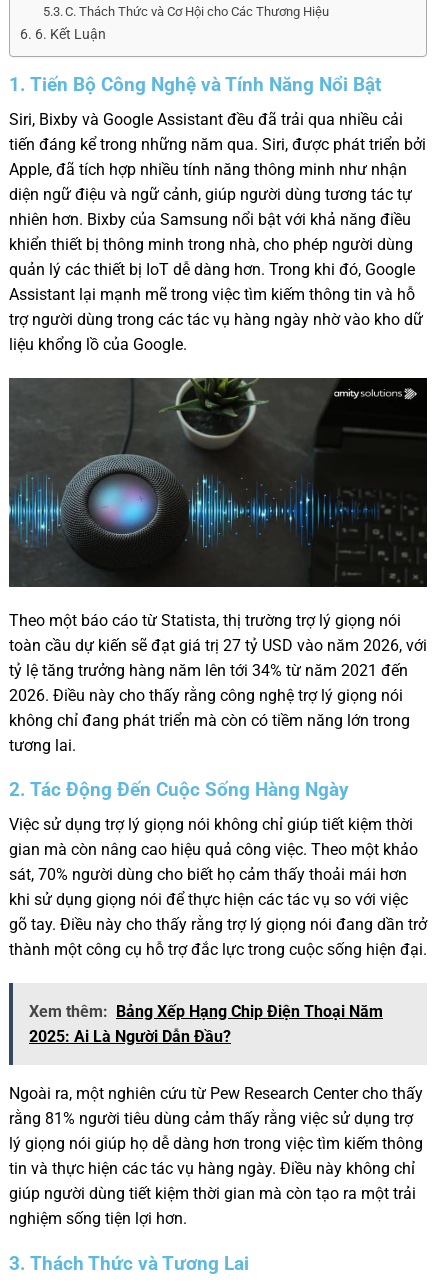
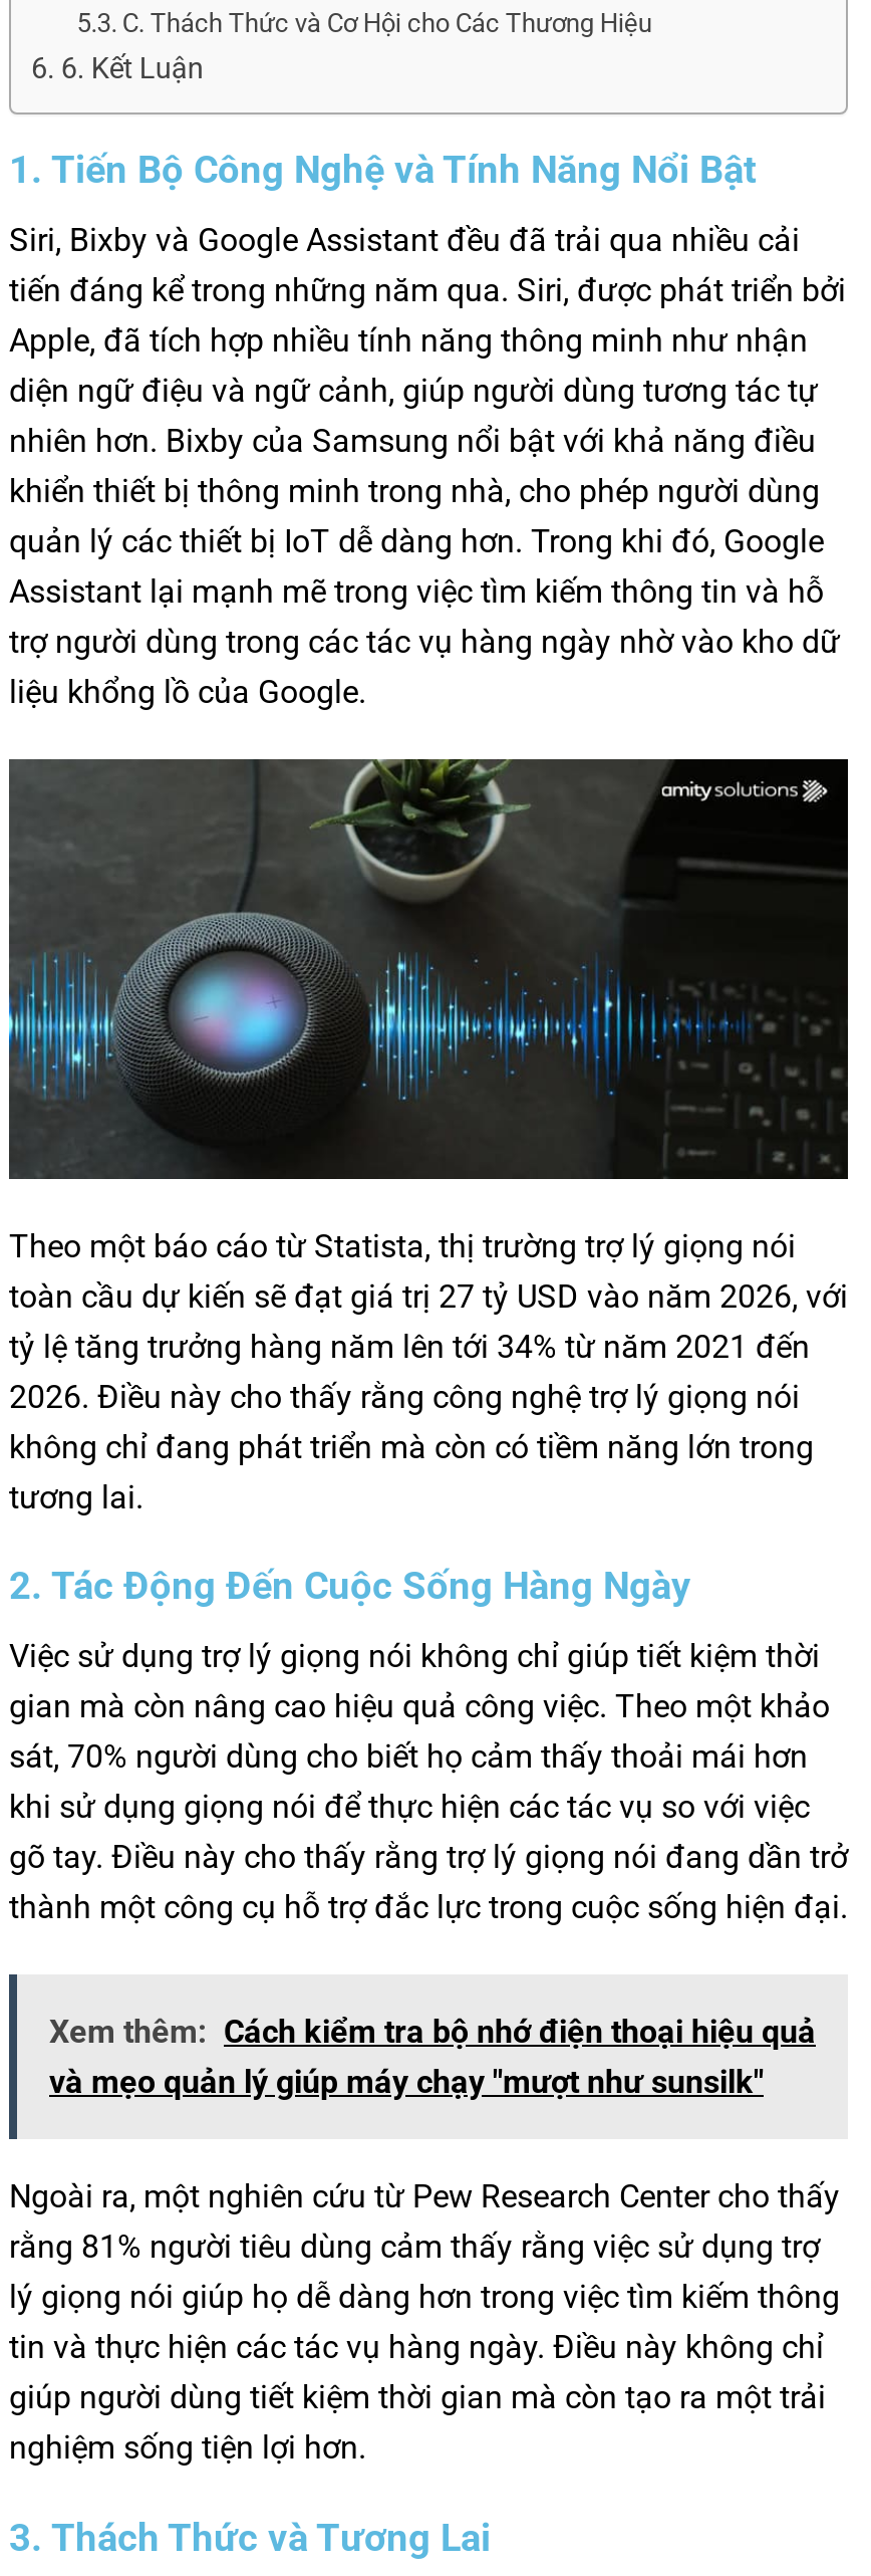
[29,1002,383,1046] Xem thêm: Bảng Xếp Hạng Chip Điện Thoại Năm | 2025: Ai Là Người Dẫn Đầu? -> [49,2012,816,2101] Xem thêm: Cách kiểm tra bộ nhớ điện thoại hiệu quả | và mẹo quản lý giúp máy chạy "mượt như sunsilk"

